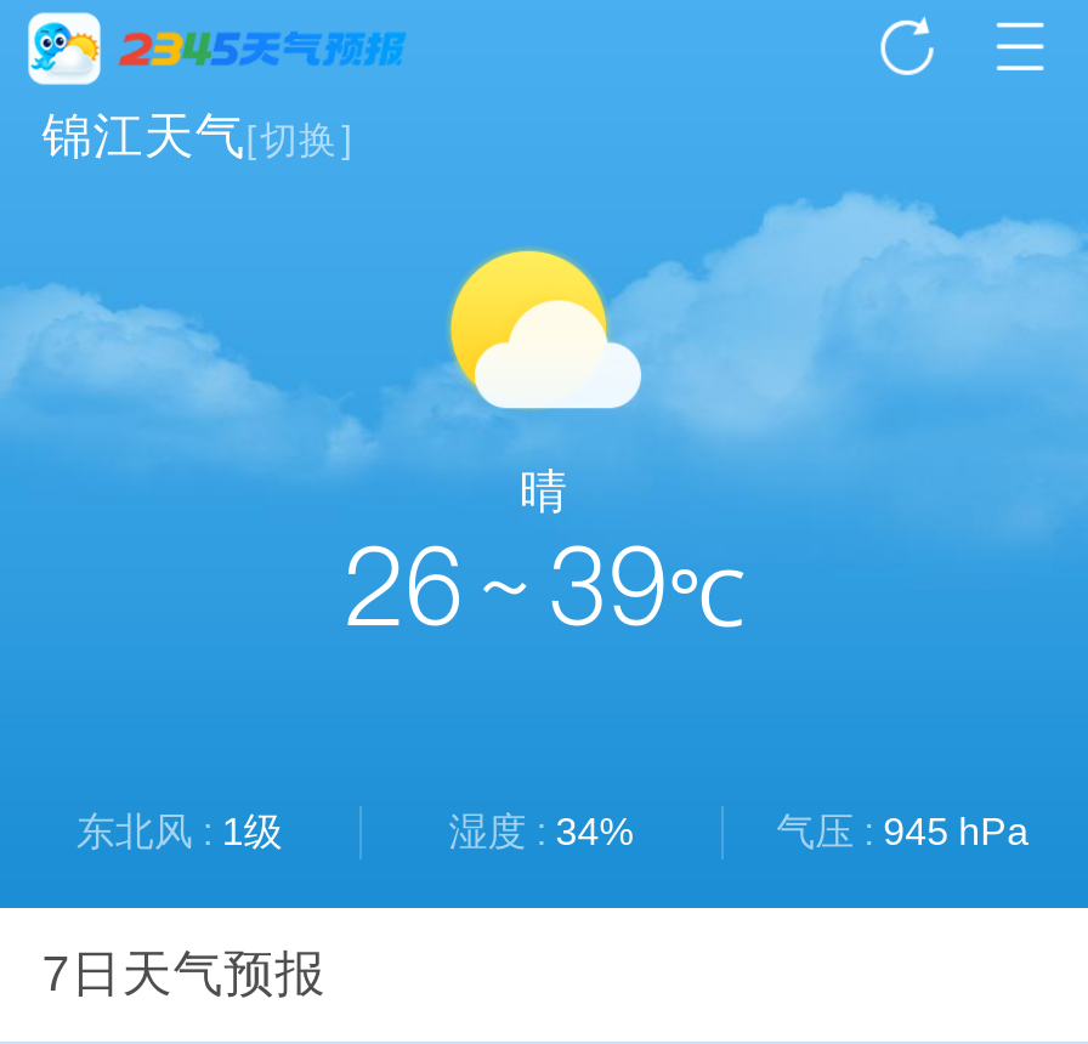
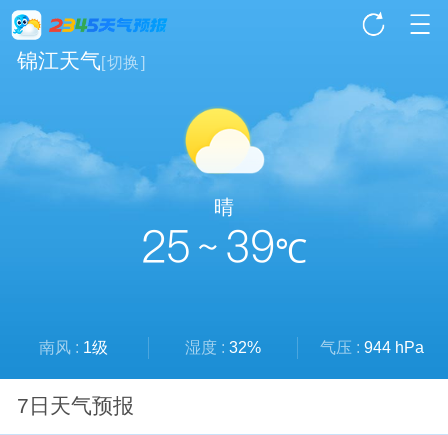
[342,522,746,648] 26 ~ 39℃ -> [141,220,307,272] 25 ~ 39℃
[76,808,1029,852] 东北风 : 1级 | 湿度 : 34% | 气压 : 945 hPa -> [39,338,424,356] 南风 : 1级 | 湿度 : 32% | 气压 : 944 hPa

